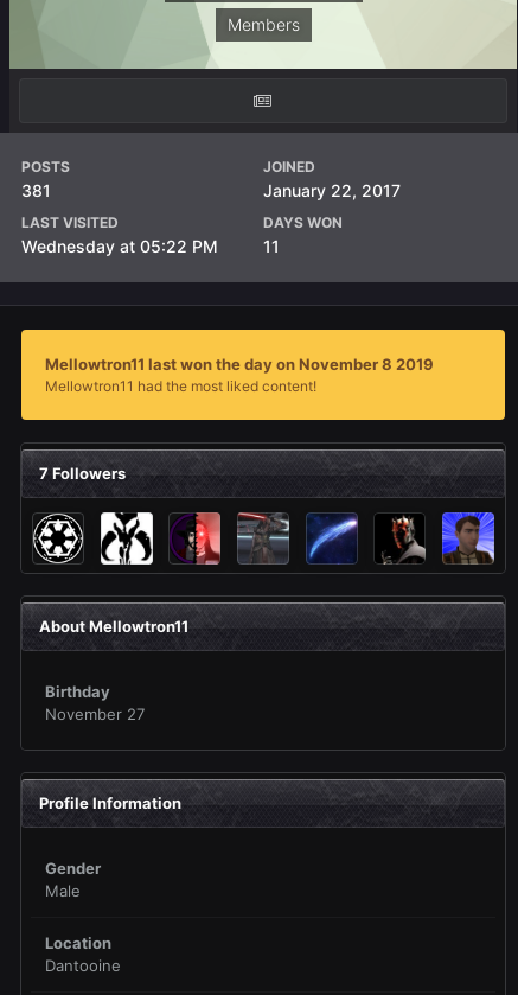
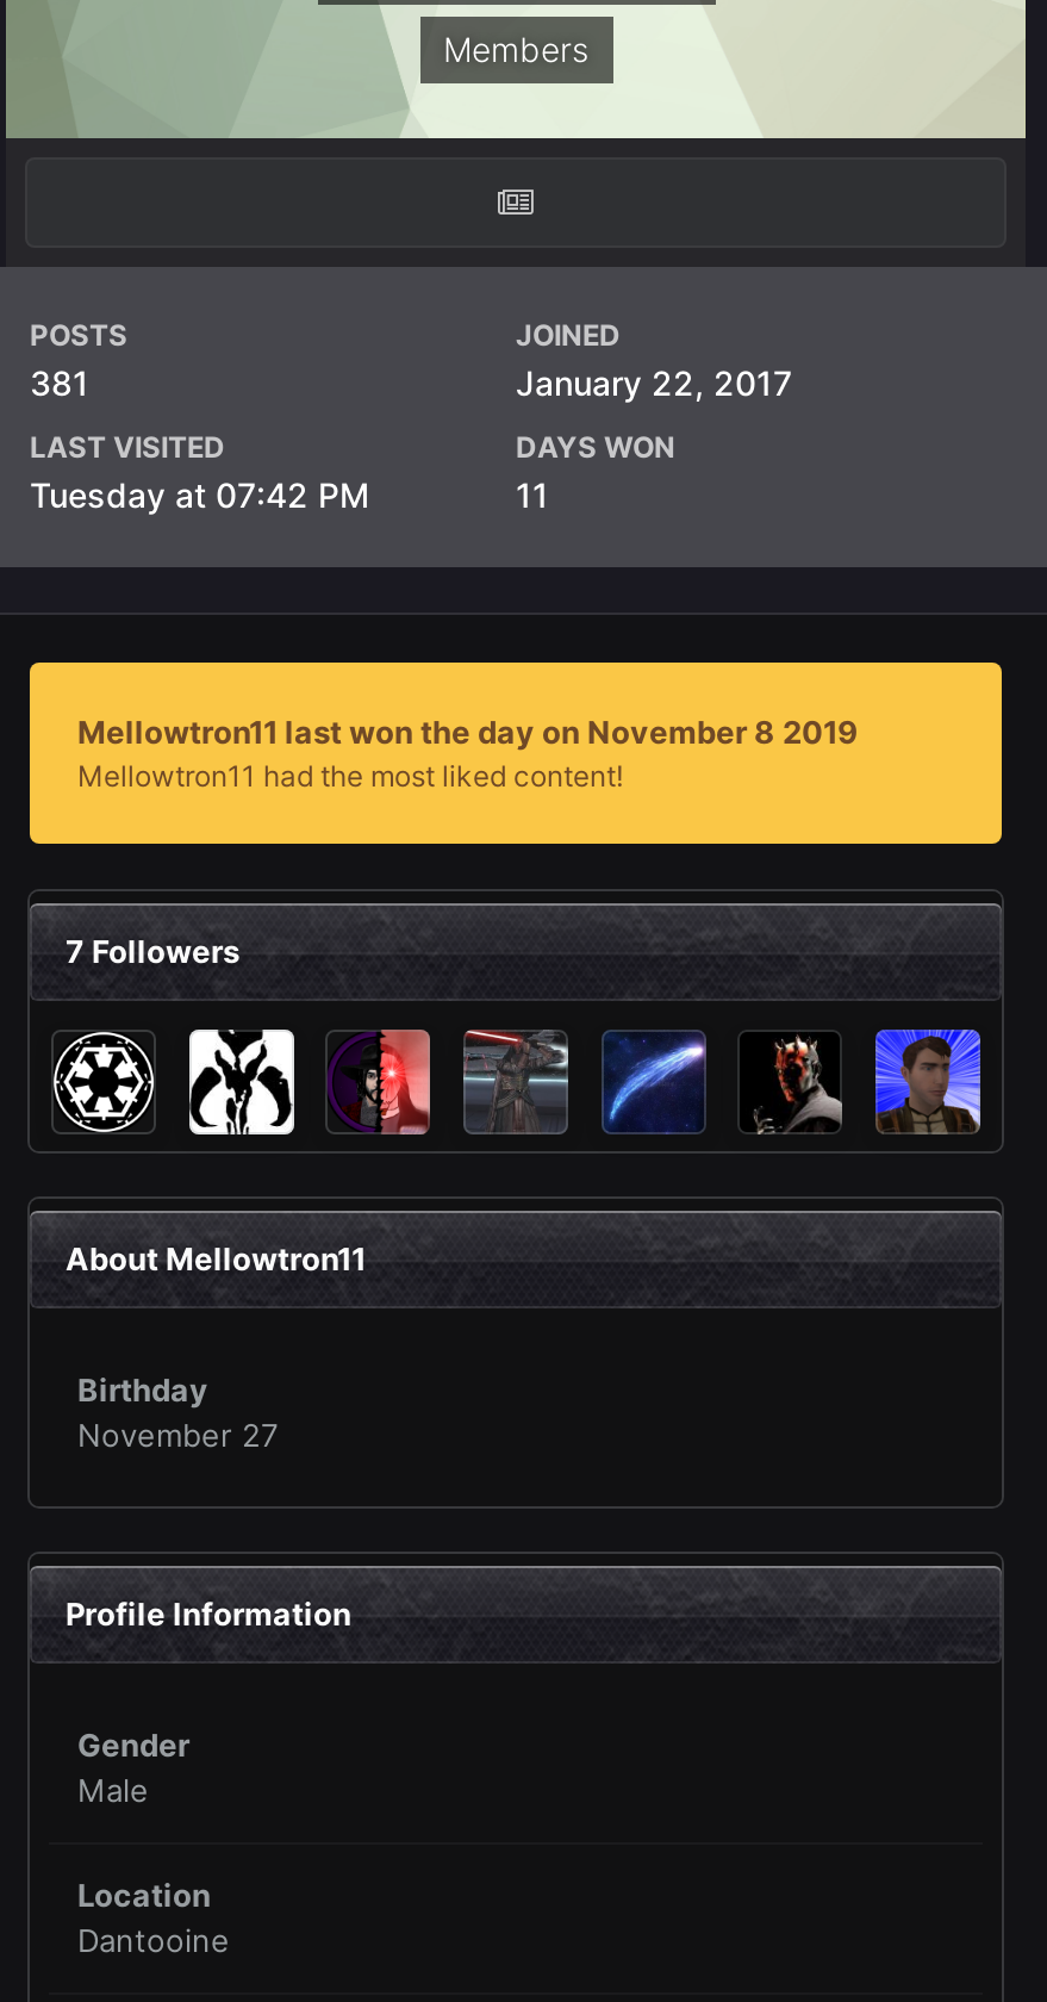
[21,236,218,256] Wednesday at 05:22 PM -> [30,474,370,515] Tuesday at 07:42 PM

